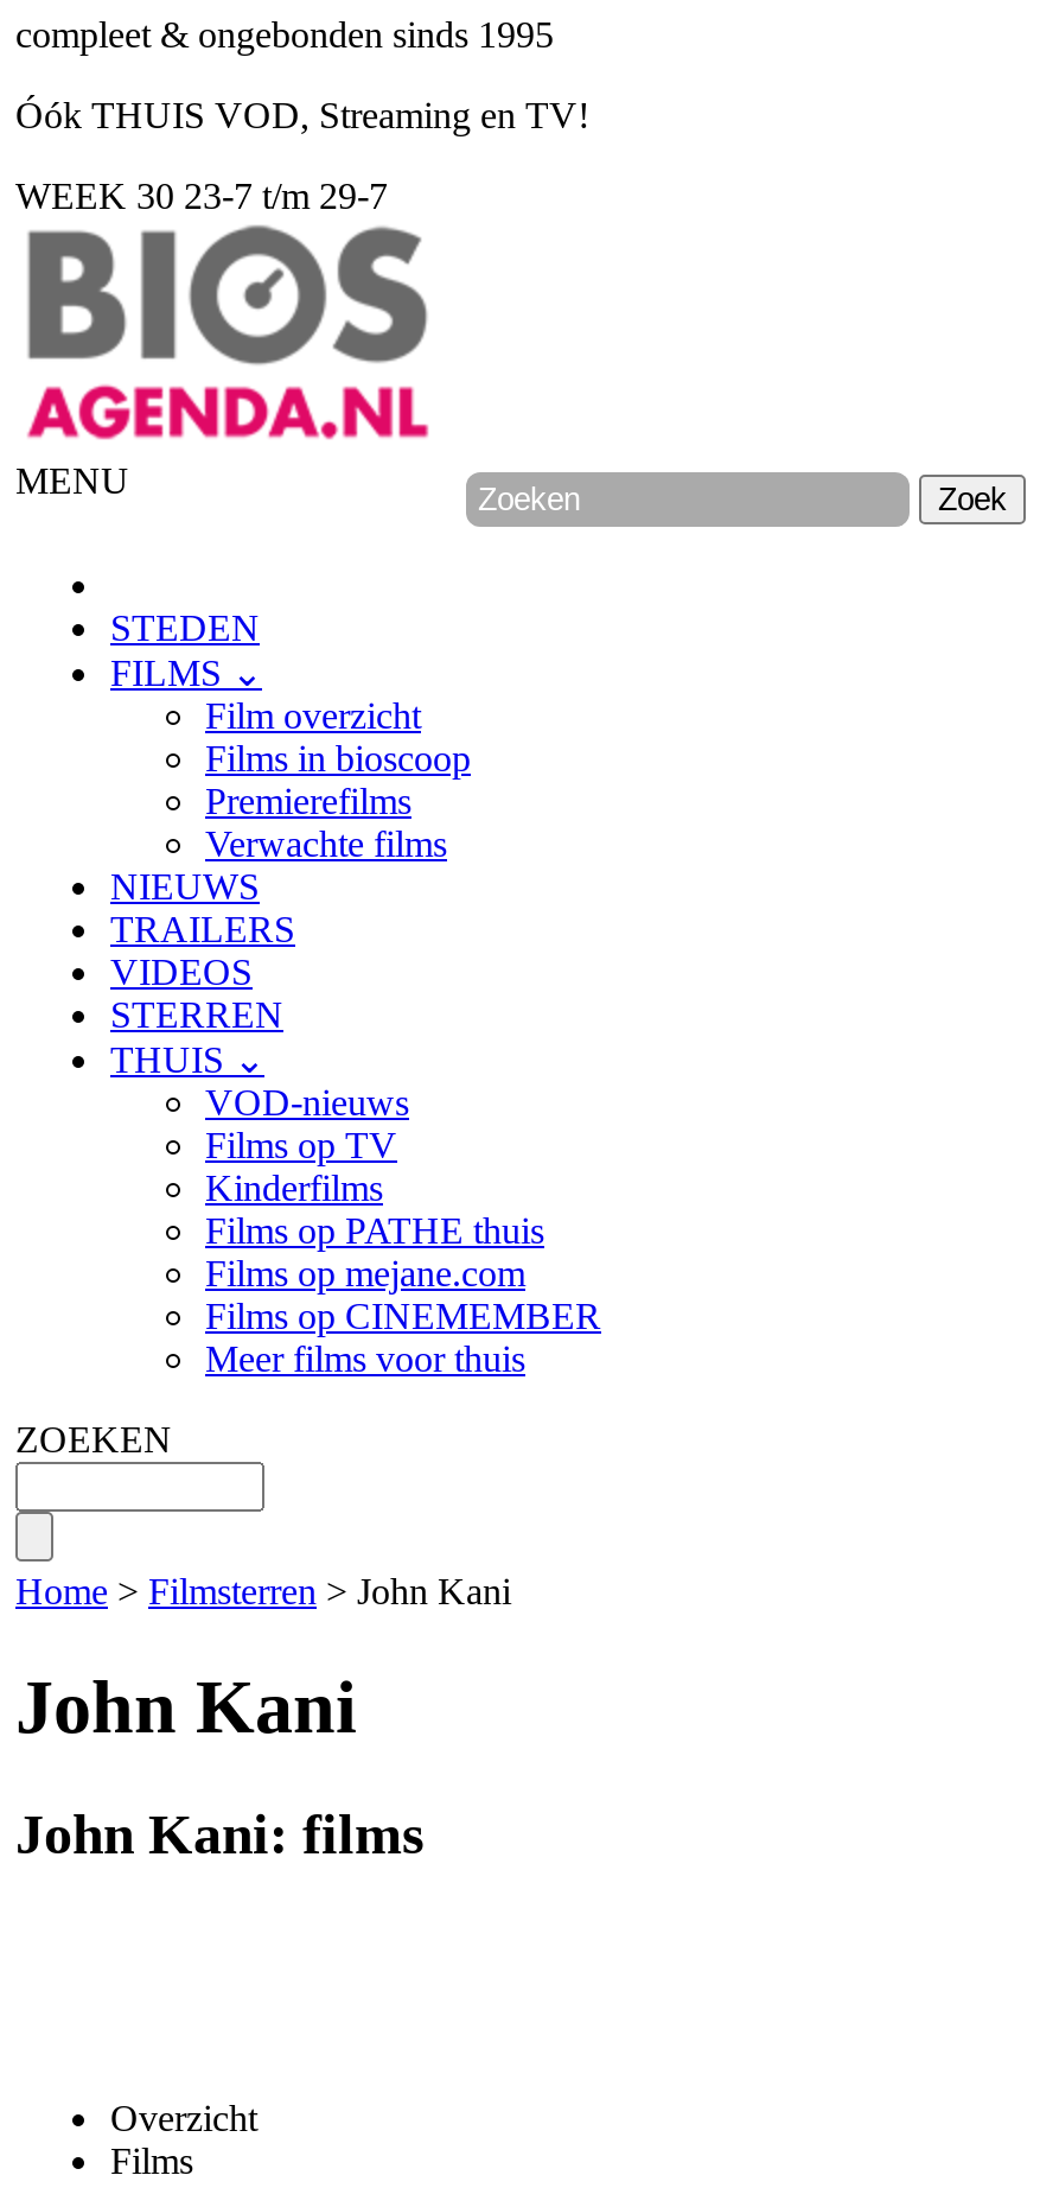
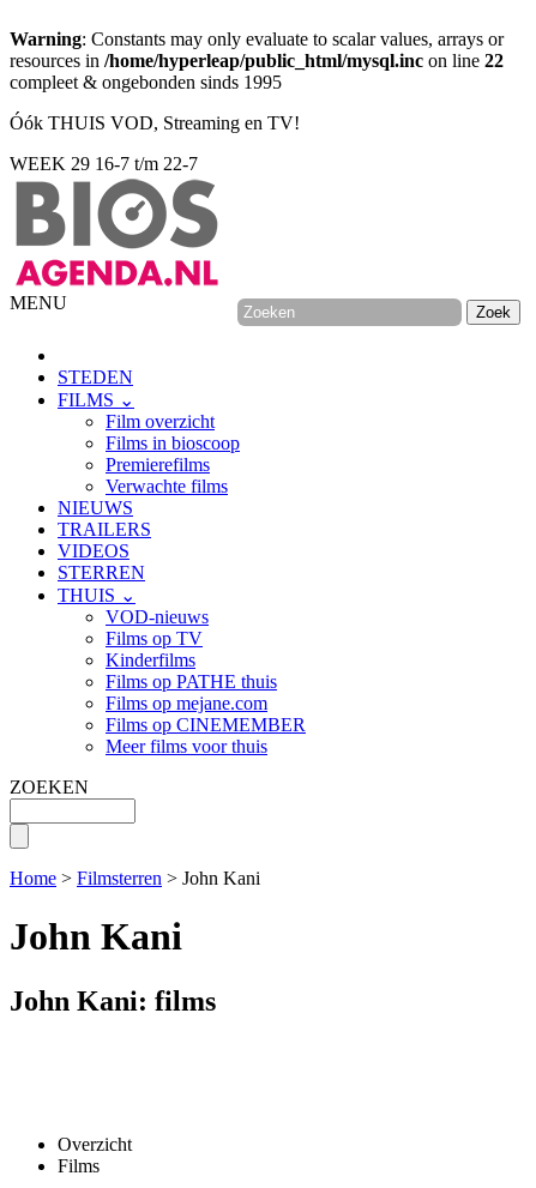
none -> [10,29,504,71] Warning: Constants may only evaluate to scalar values, arrays or | resources in /home/hyperleap/public_html/mysql.inc on line 22
[15,176,388,216] WEEK 30 23-7 t/m 29-7 -> [10,153,198,174] WEEK 29 16-7 t/m 22-7

